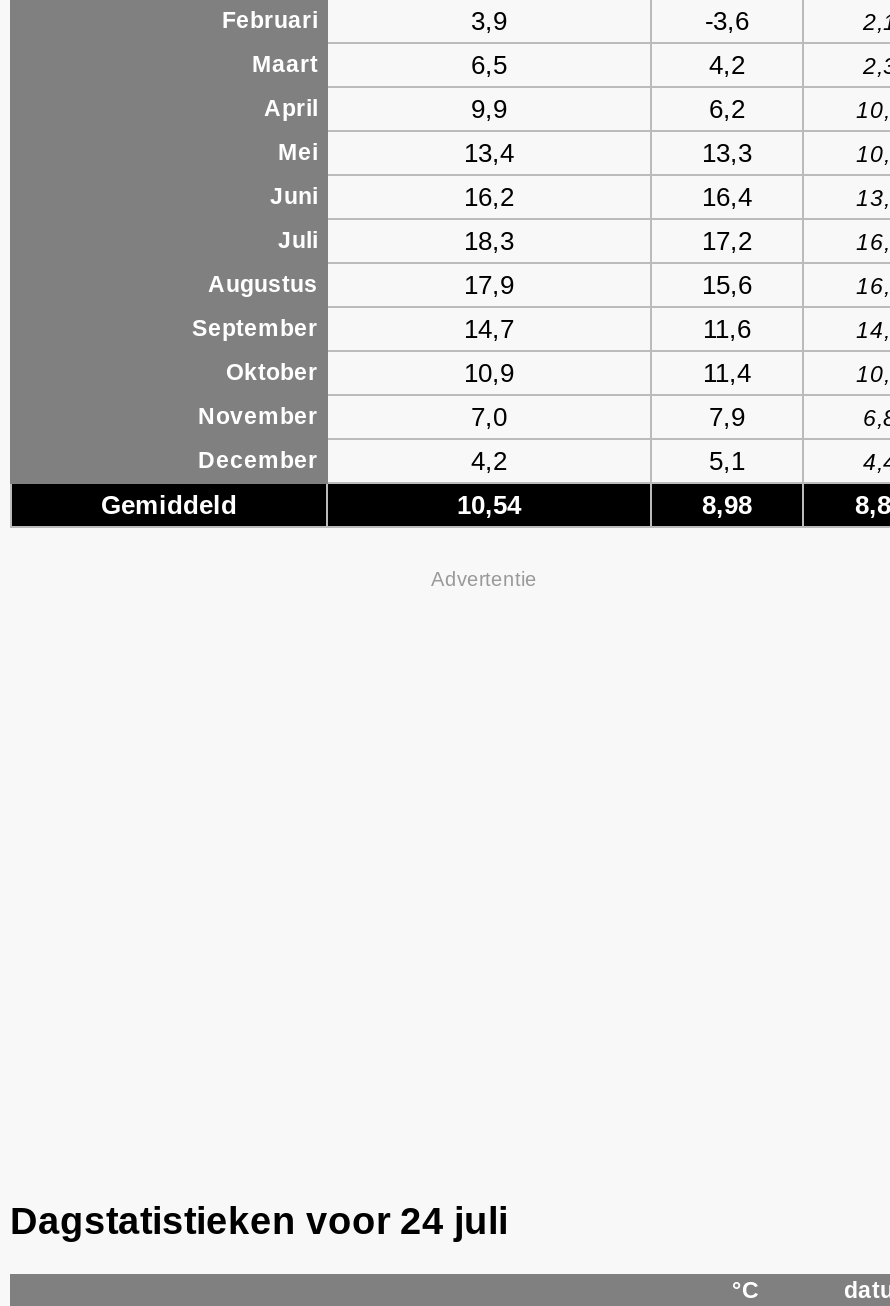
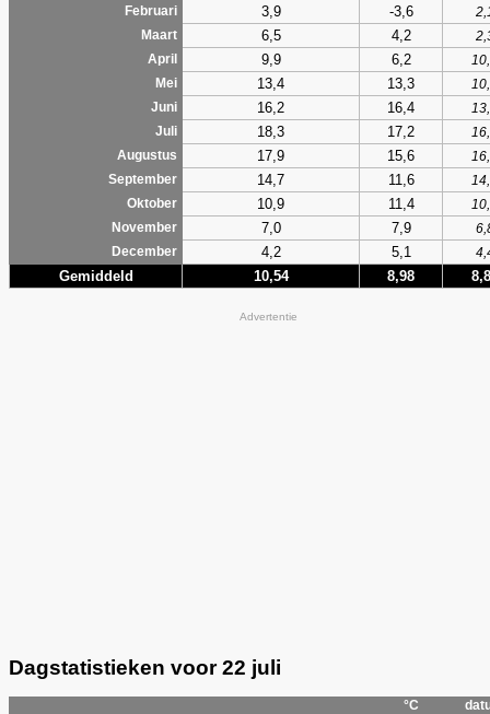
[10,1199,508,1241] Dagstatistieken voor 24 juli -> [9,656,281,679] Dagstatistieken voor 22 juli

